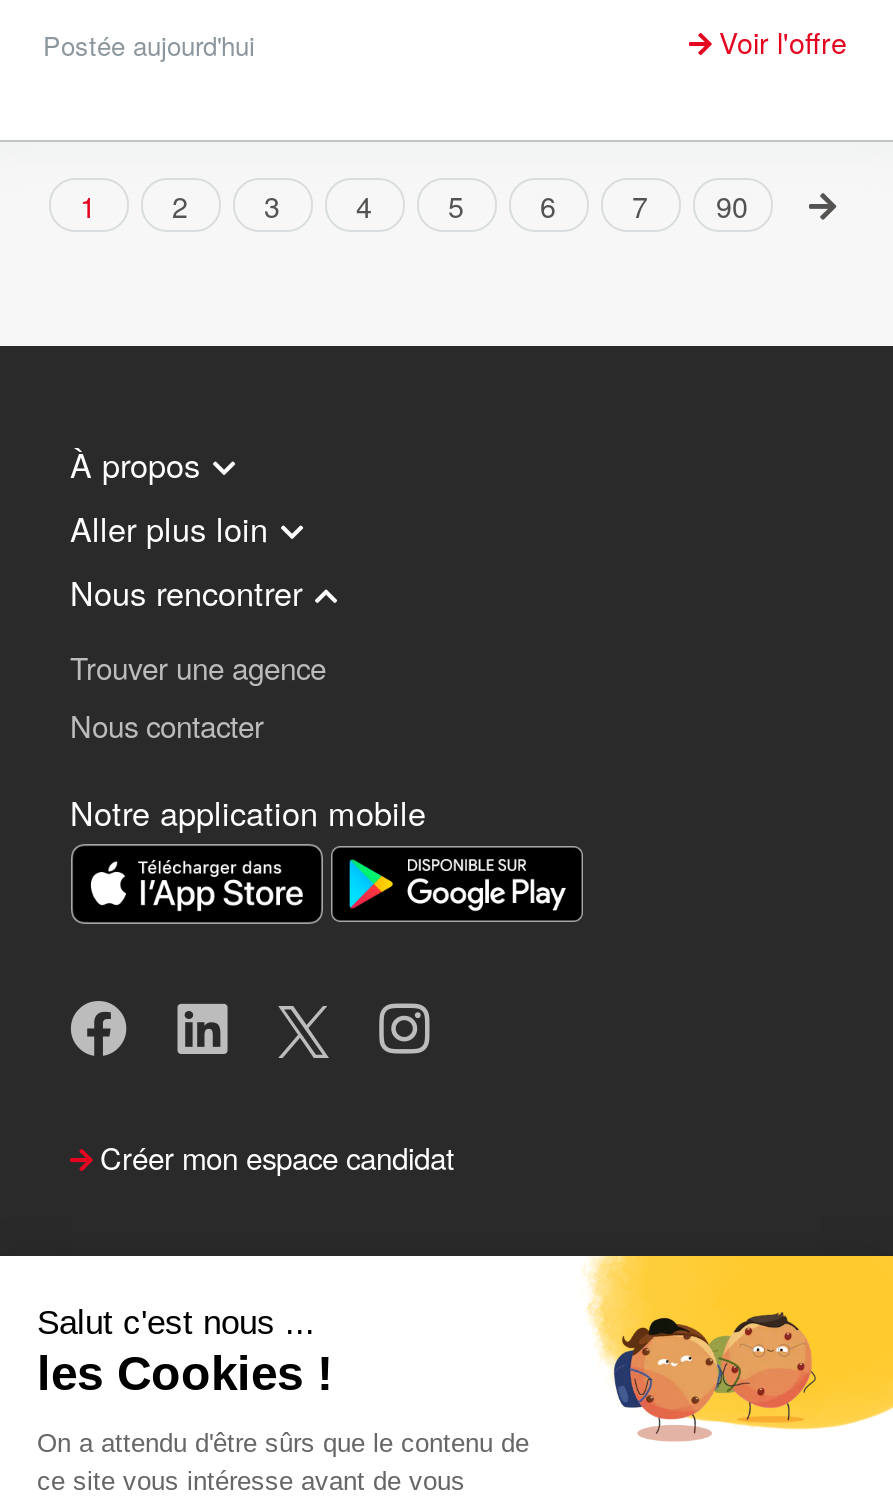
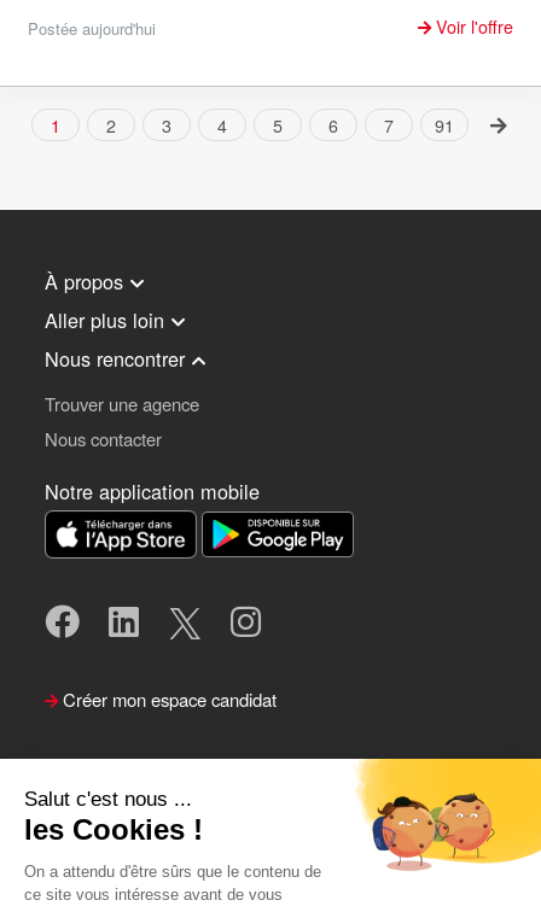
[80,186,748,226] 1 2 3 4 5 6 7 90 -> [50,113,453,138] 1 2 3 4 5 6 7 91

